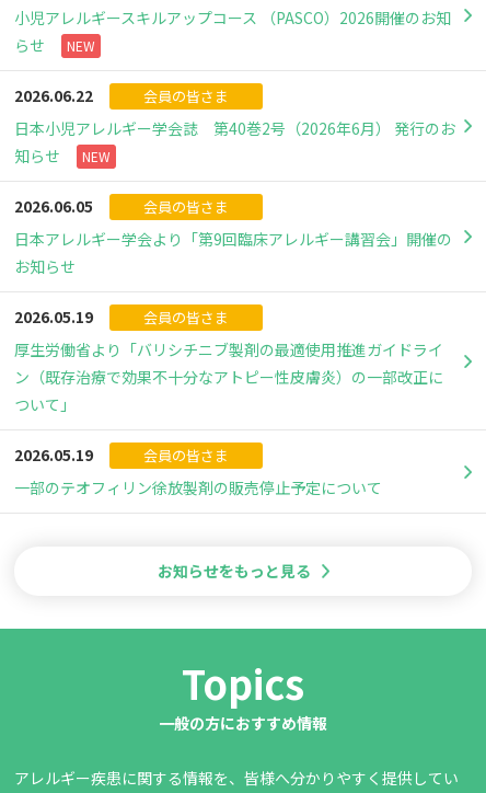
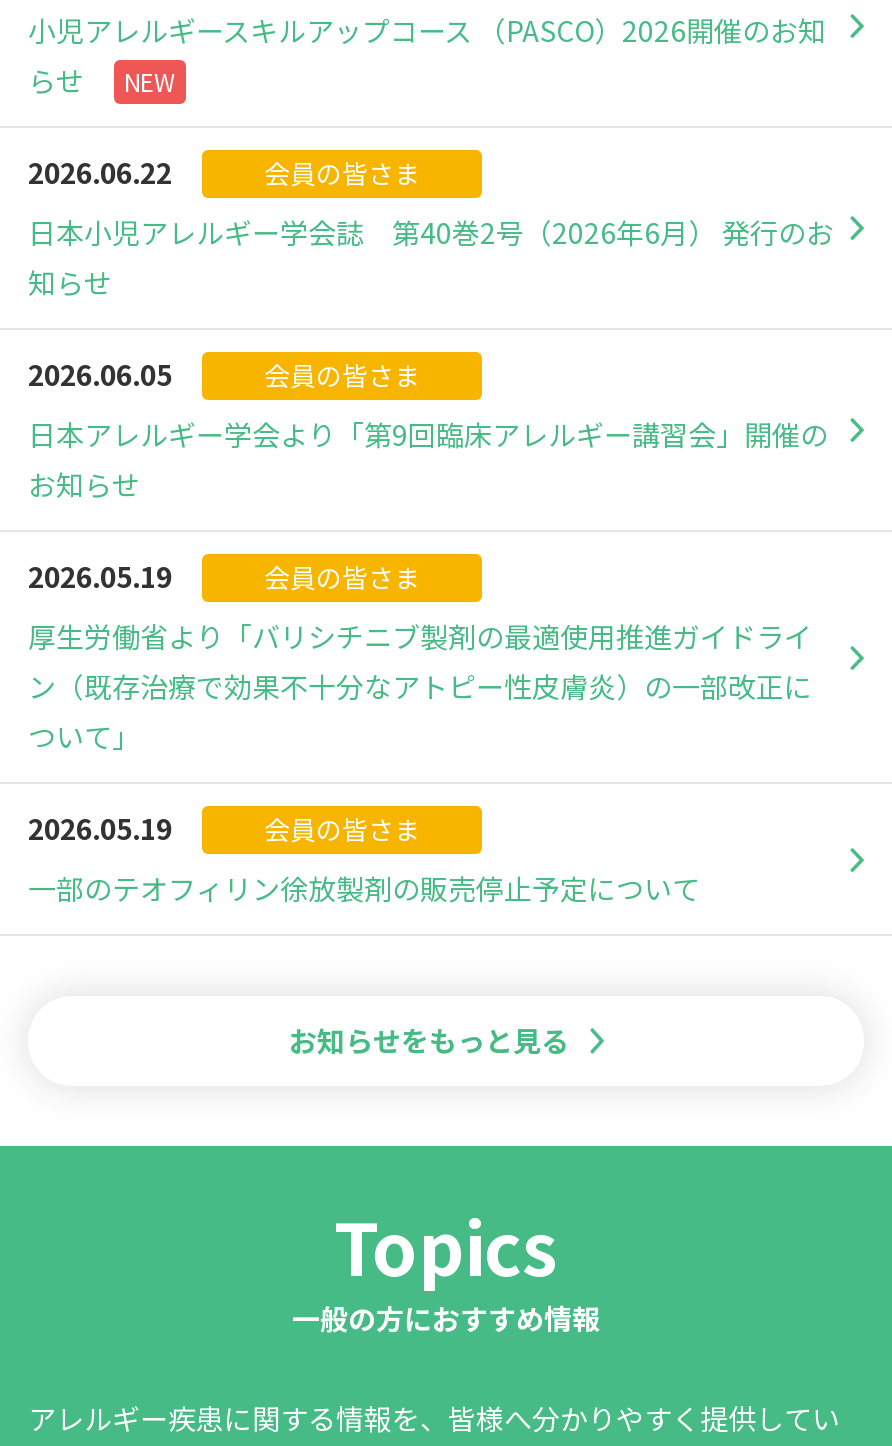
[82,147,111,165] NEW -> none

